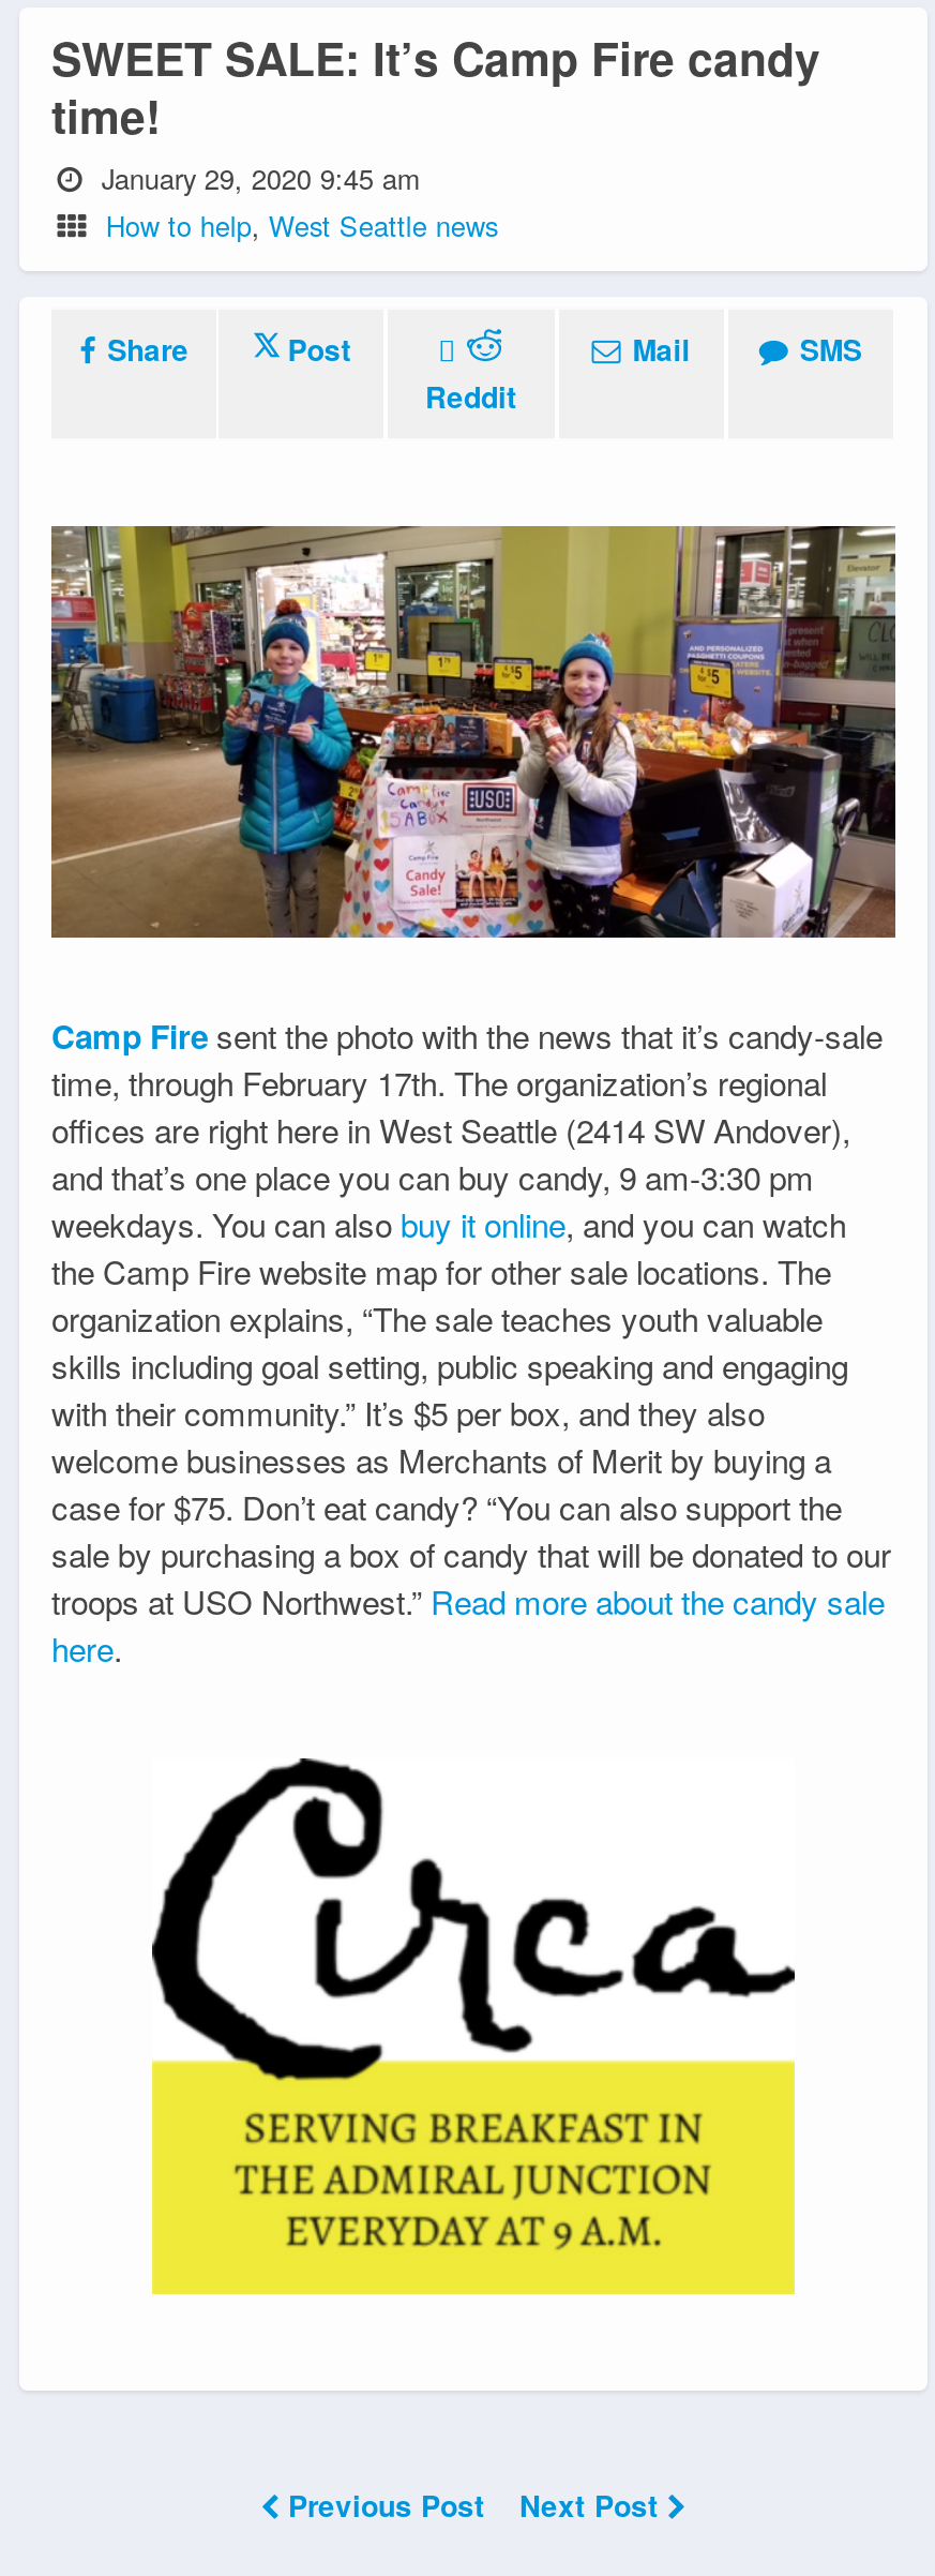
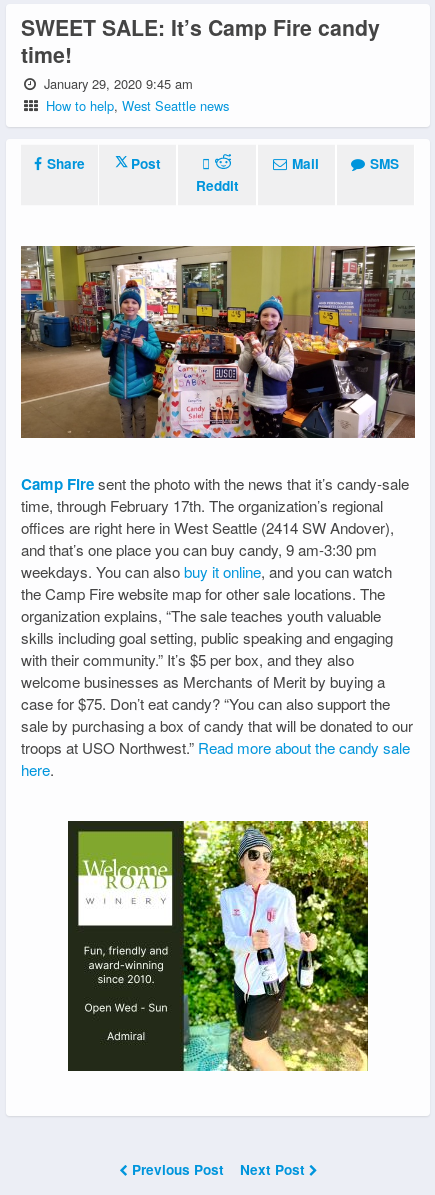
[150,1758,797,2296] [image] -> [67,820,369,1072] [image]

